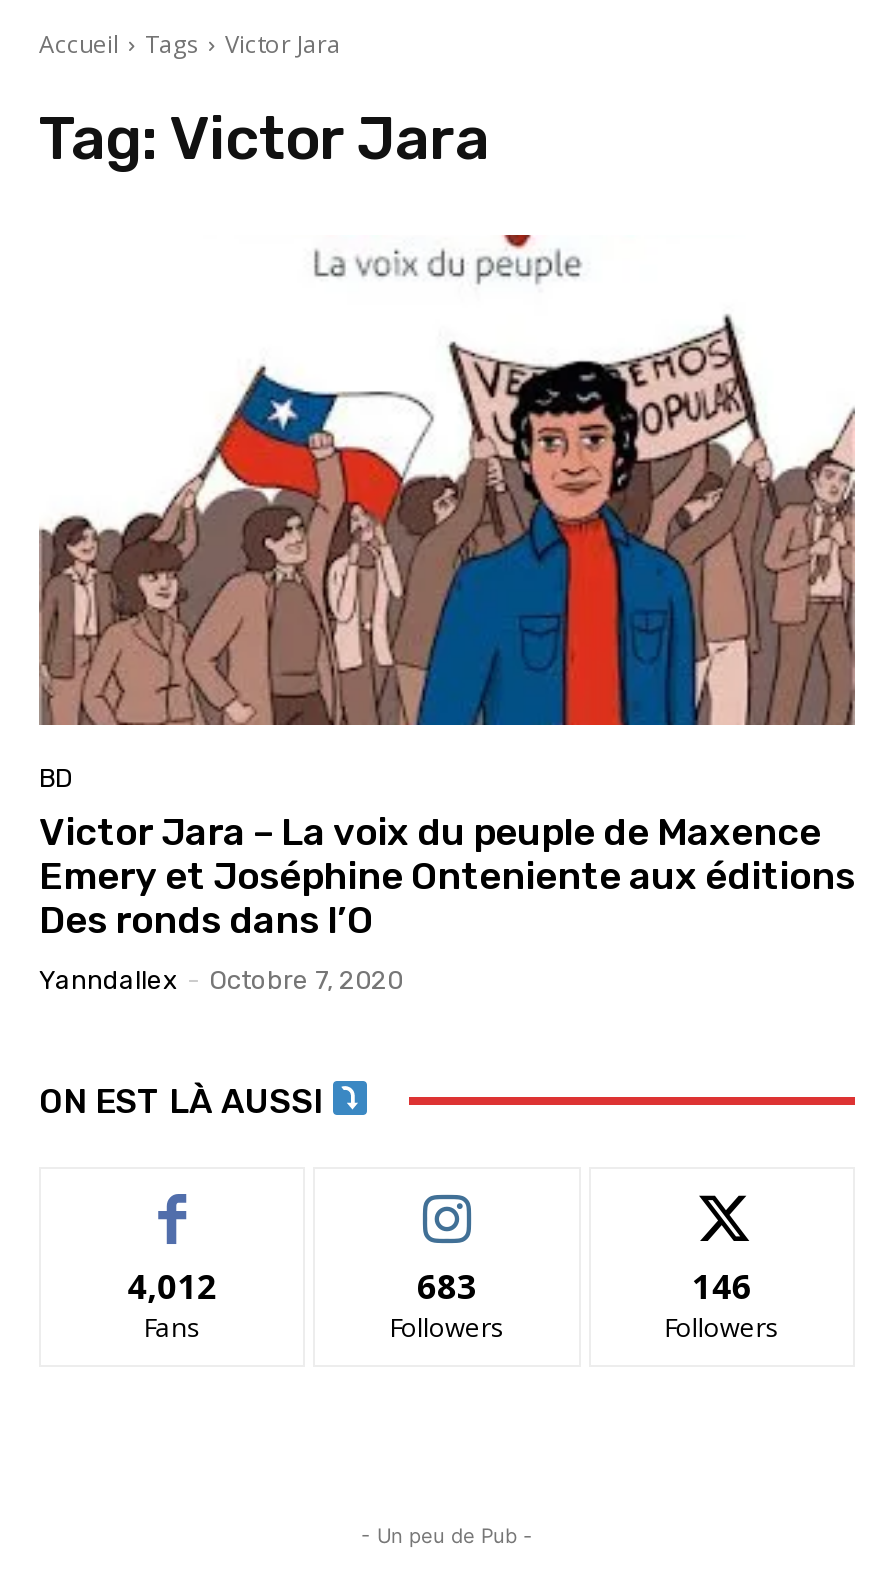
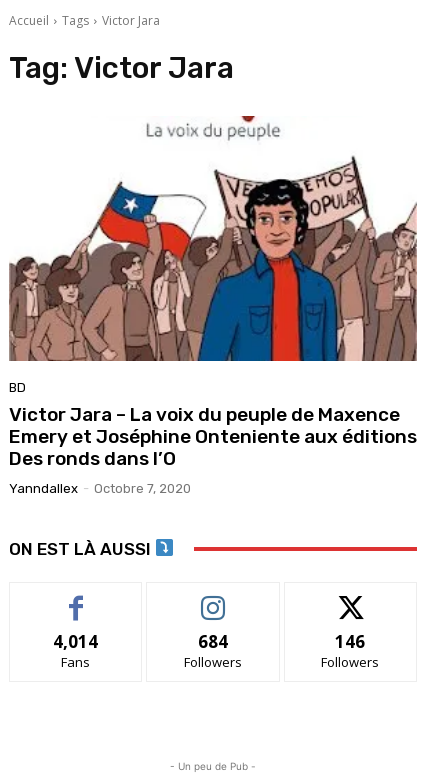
[127,1263,217,1309] 4,012 -> [53,630,98,653] 4,014
[417,1263,477,1309] 683 -> [198,630,228,653] 684

